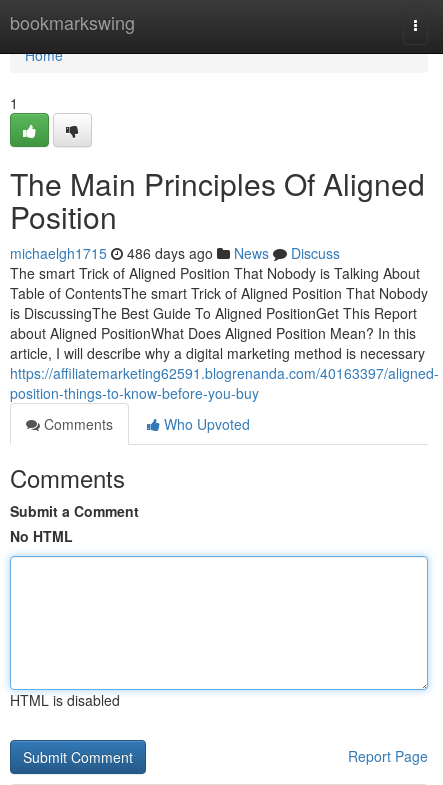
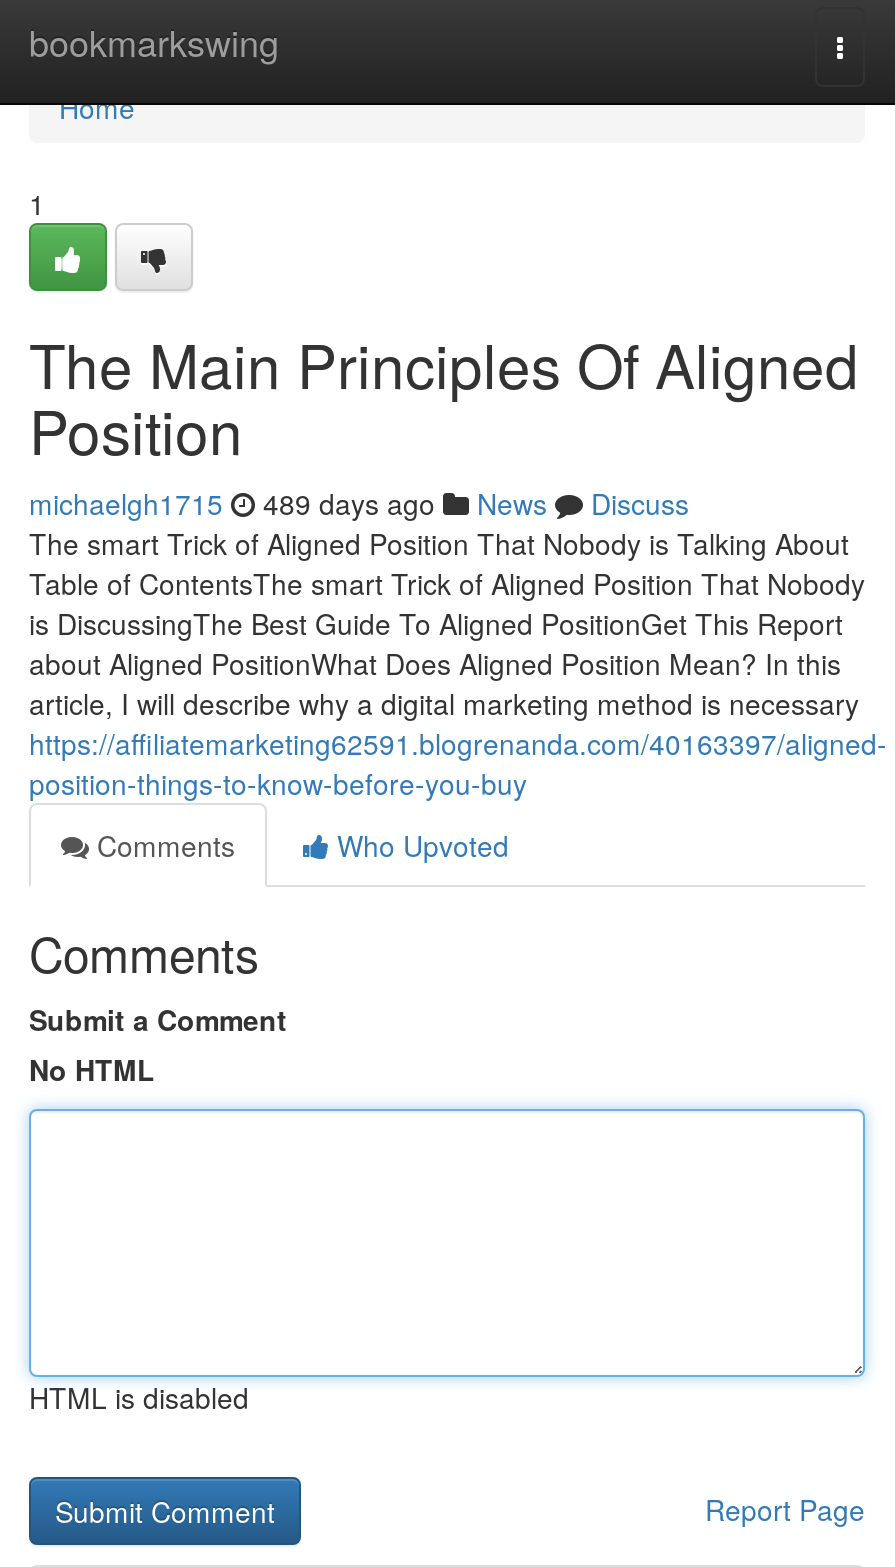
[10,243,340,263] michaelgh1715 486 days ago News Discuss -> [29,483,689,523] michaelgh1715 489 days ago News Discuss

